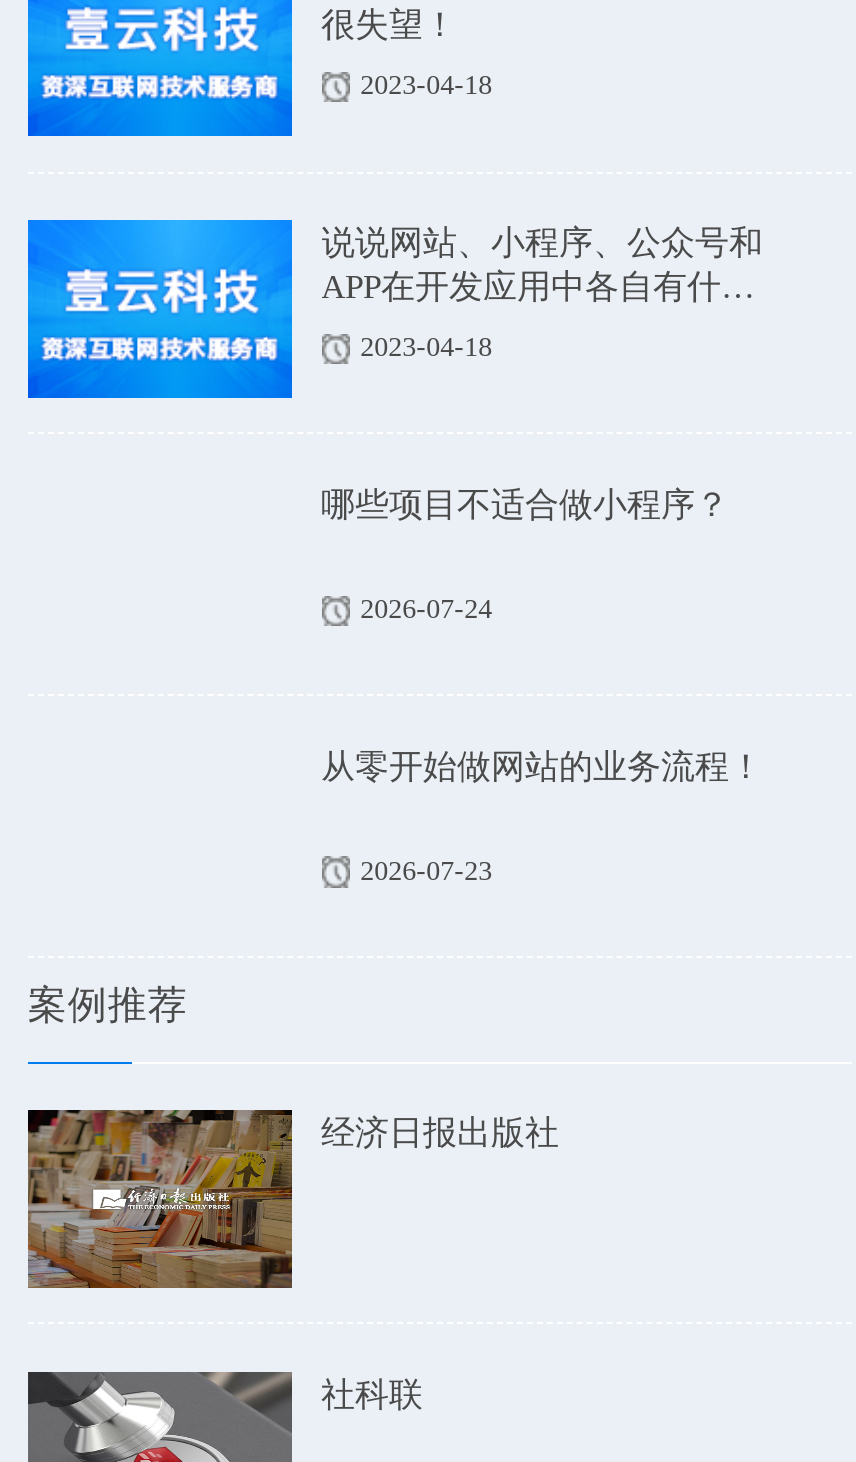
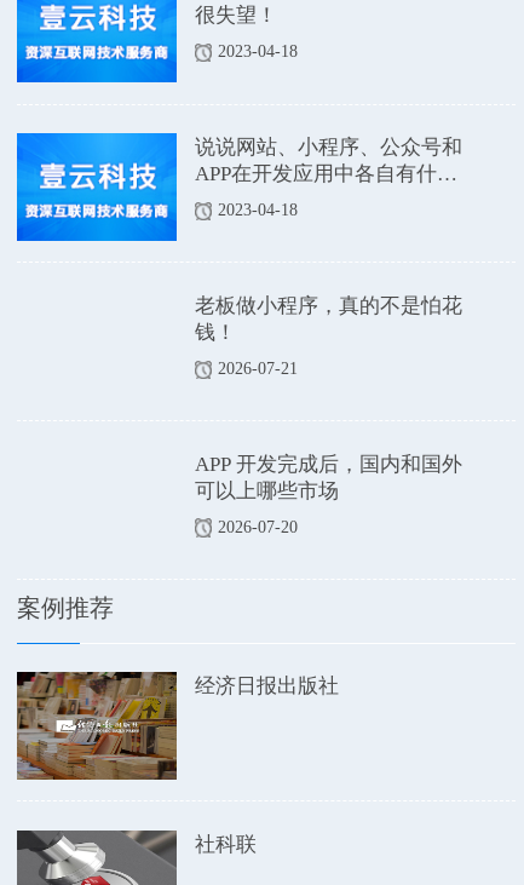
[321,485,729,519] 哪些项目不适合做小程序？ -> [194,294,462,341] 老板做小程序，真的不是怕花 | 钱！
[360,594,492,622] 2026-07-24 -> [218,360,298,377] 2026-07-21
[321,747,763,781] 从零开始做网站的业务流程！ -> [194,452,462,500] APP 开发完成后，国内和国外 | 可以上哪些市场
[360,856,492,884] 2026-07-23 -> [218,518,298,535] 2026-07-20

